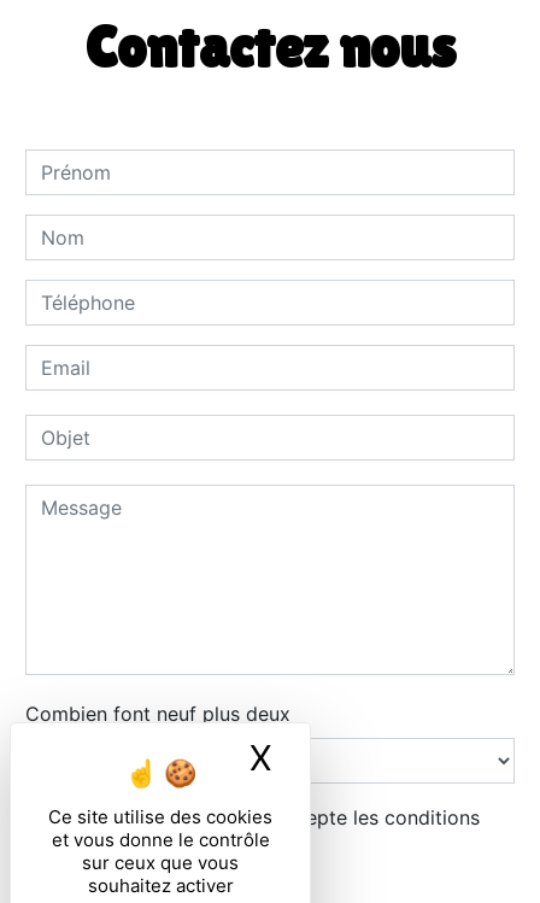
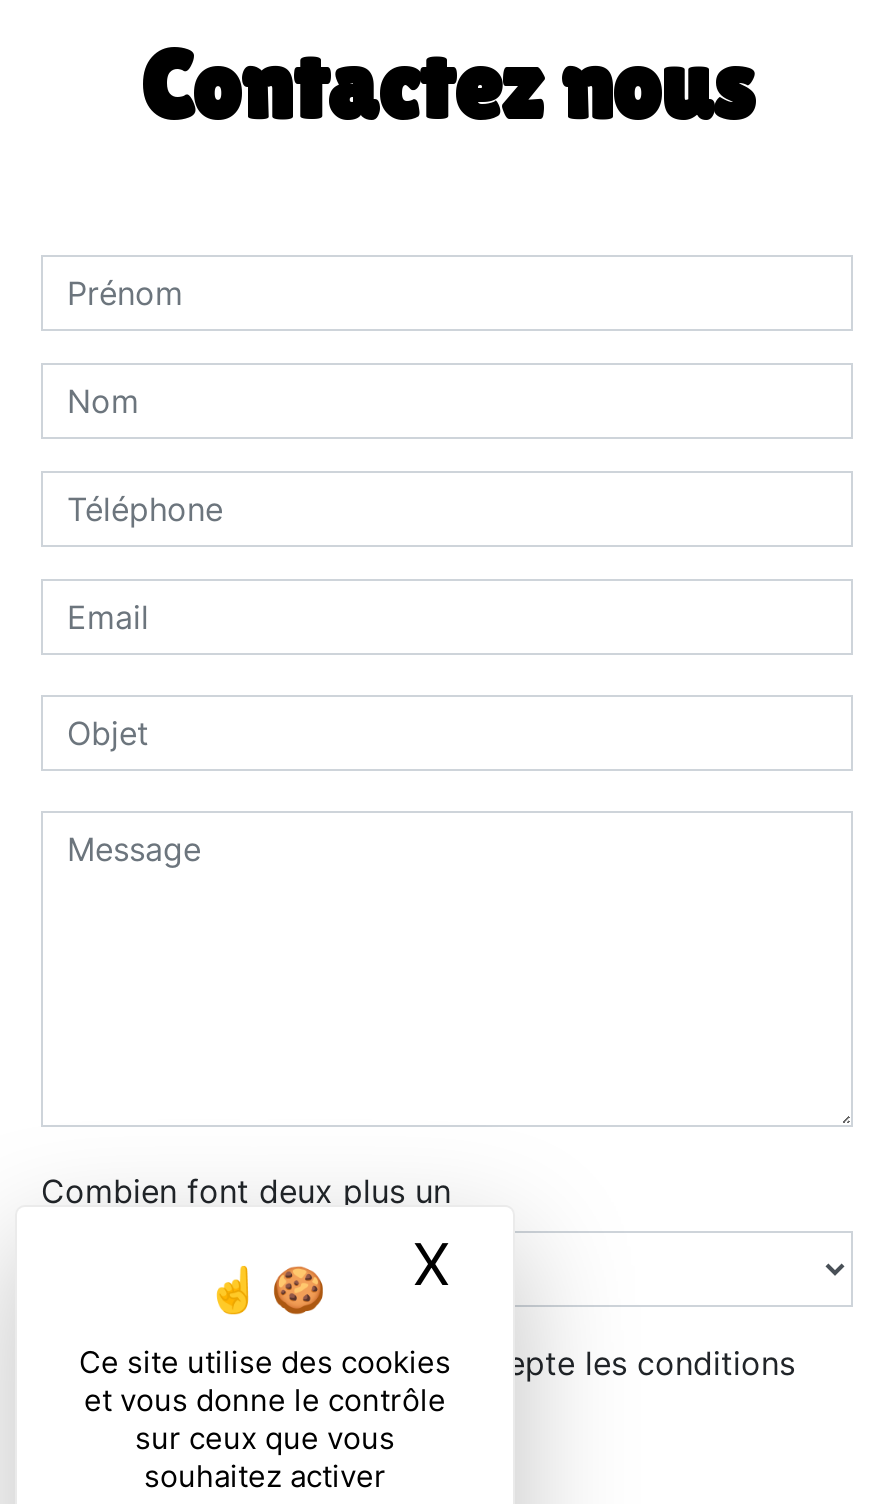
[25,701,290,726] Combien font neuf plus deux -> [41,1171,451,1211] Combien font deux plus un

